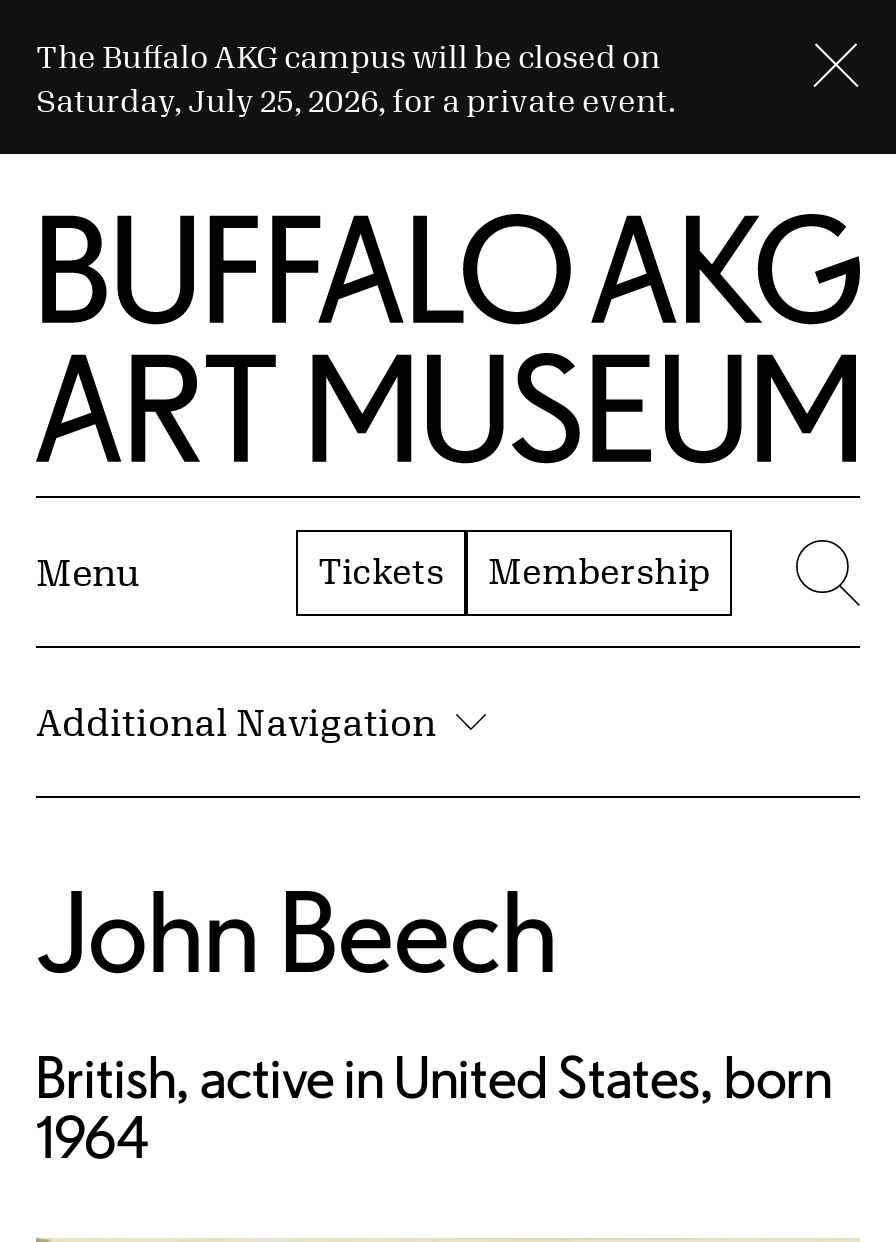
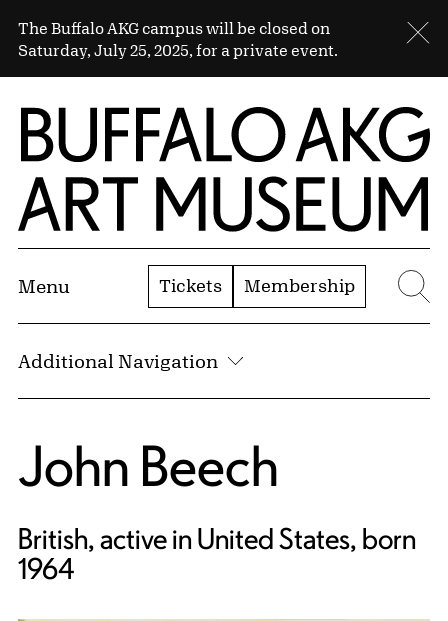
[36,82,676,118] Saturday, July 25, 2026, for a private event. -> [18,41,338,59] Saturday, July 25, 2025, for a private event.

